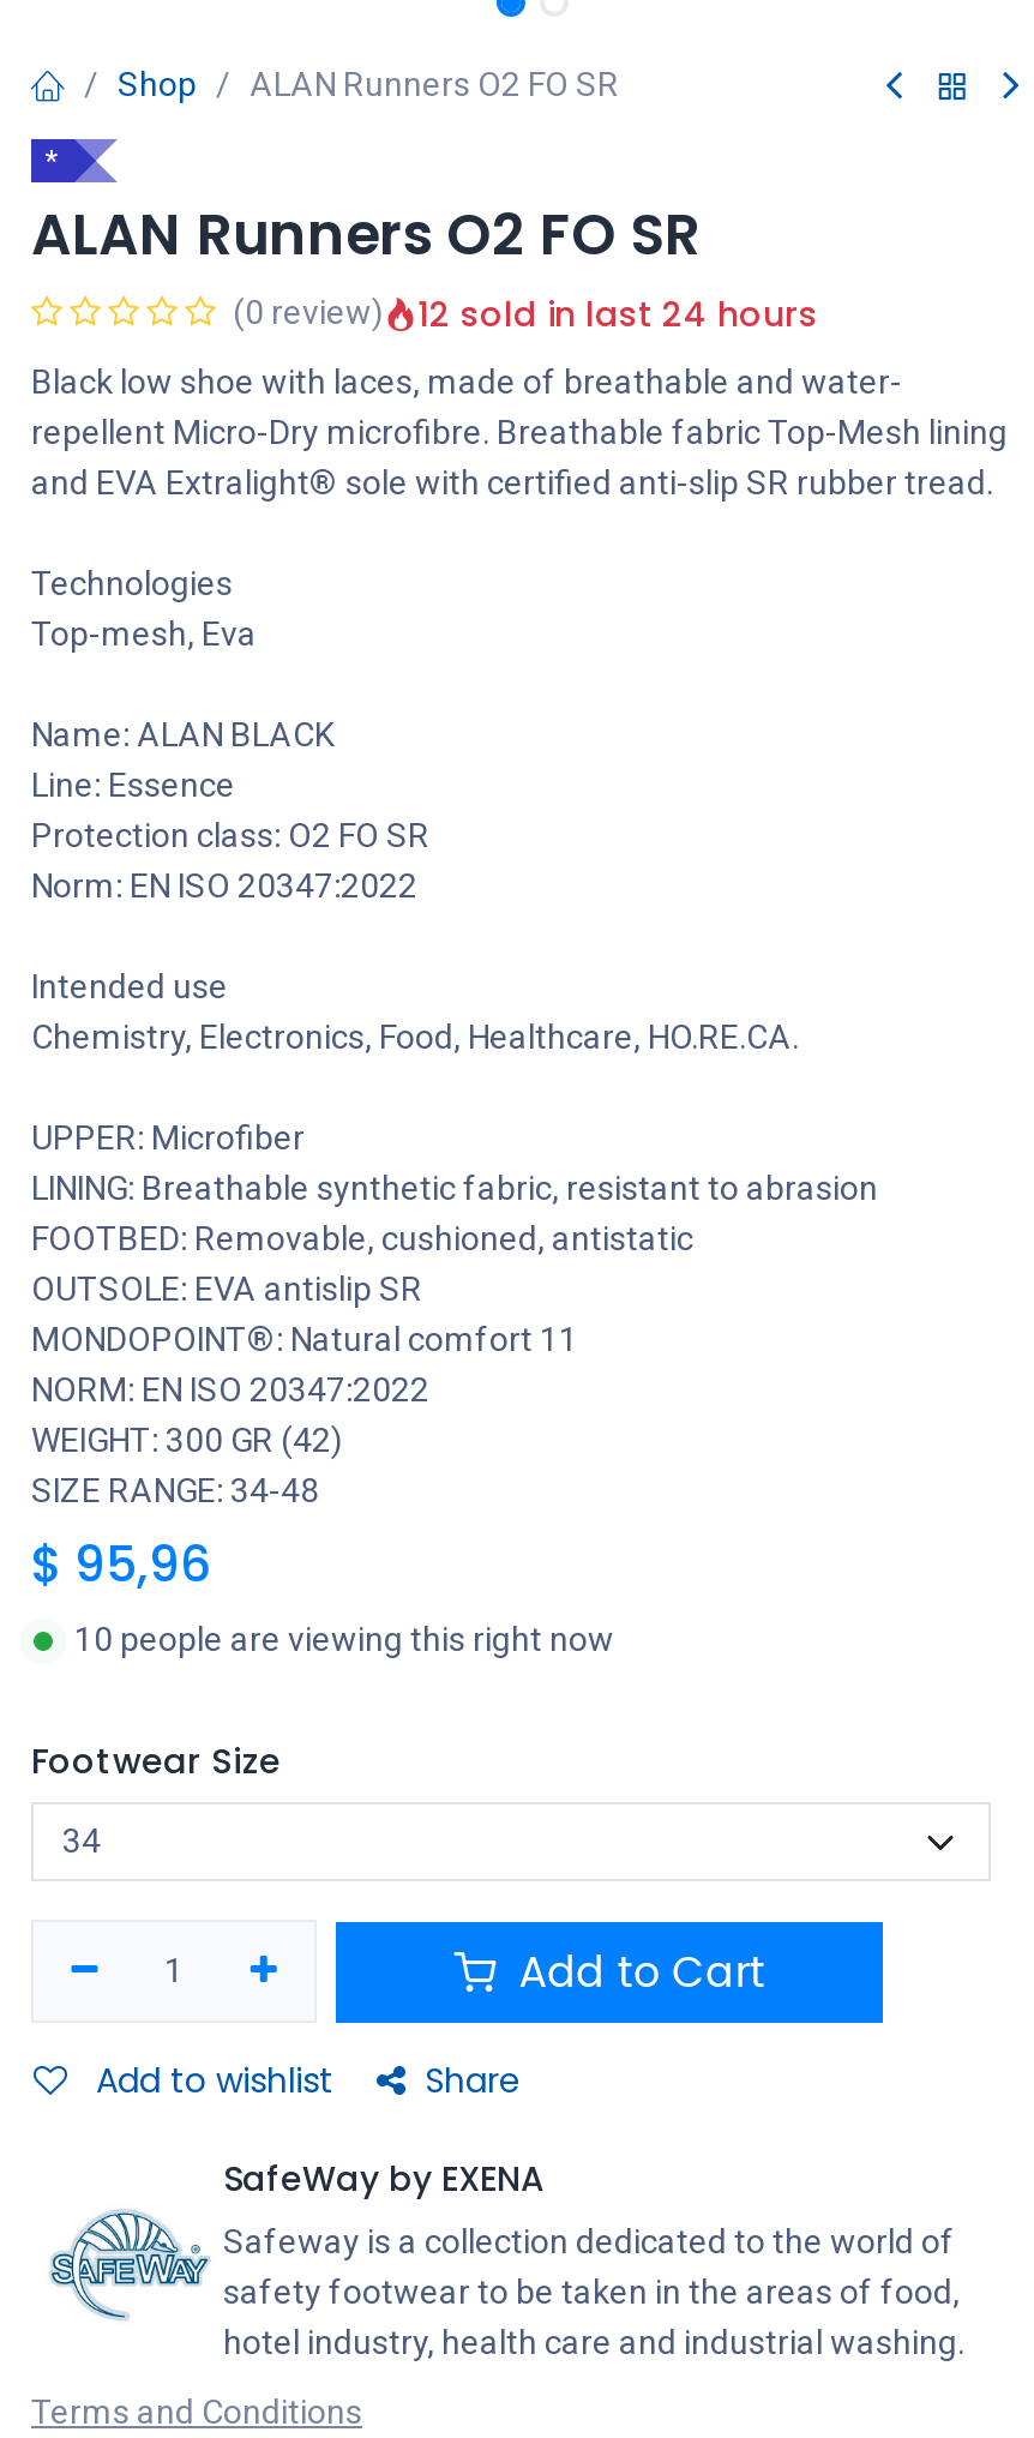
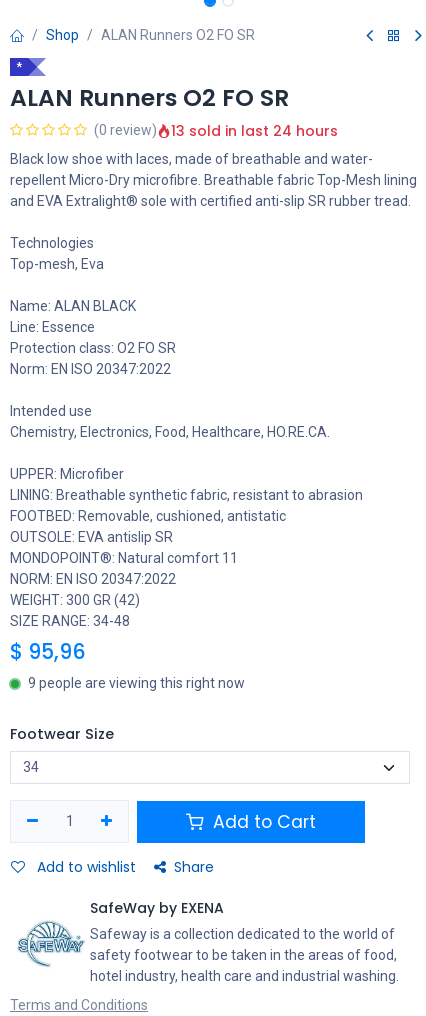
[417,289,818,337] 12 sold in last 24 hours -> [171,120,338,140] 13 sold in last 24 hours
[74,1620,614,1658] 10 people are viewing this right now -> [28,675,245,691] 9 people are viewing this right now

